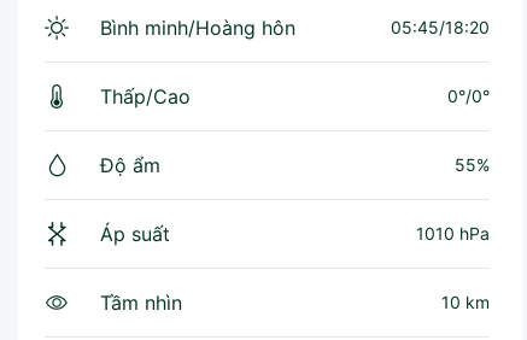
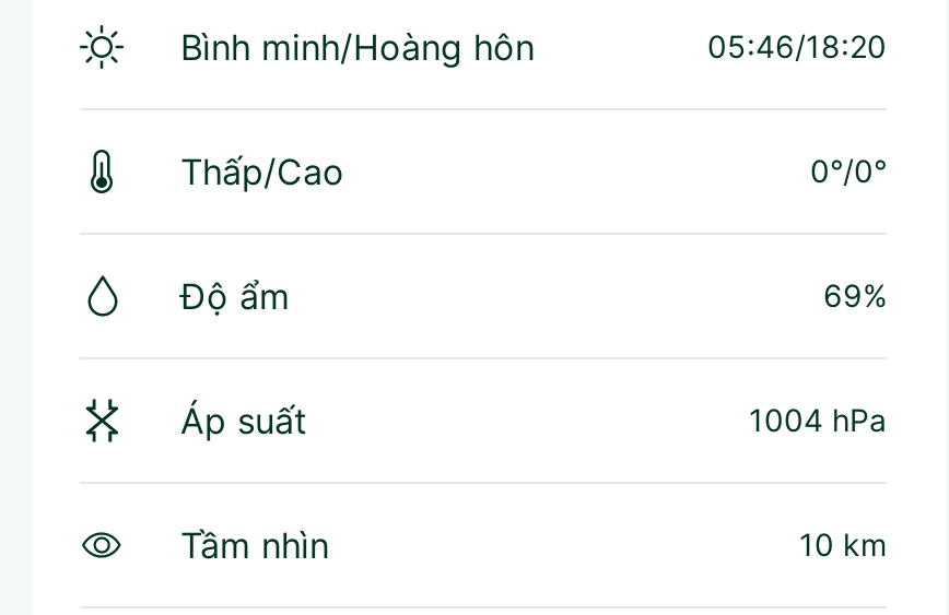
[391,17,490,37] 05:45/18:20 -> [707,27,887,64] 05:46/18:20
[455,154,490,175] 55% -> [823,276,887,313] 69%
[416,223,490,243] 1010 hPa -> [749,400,887,438] 1004 hPa

